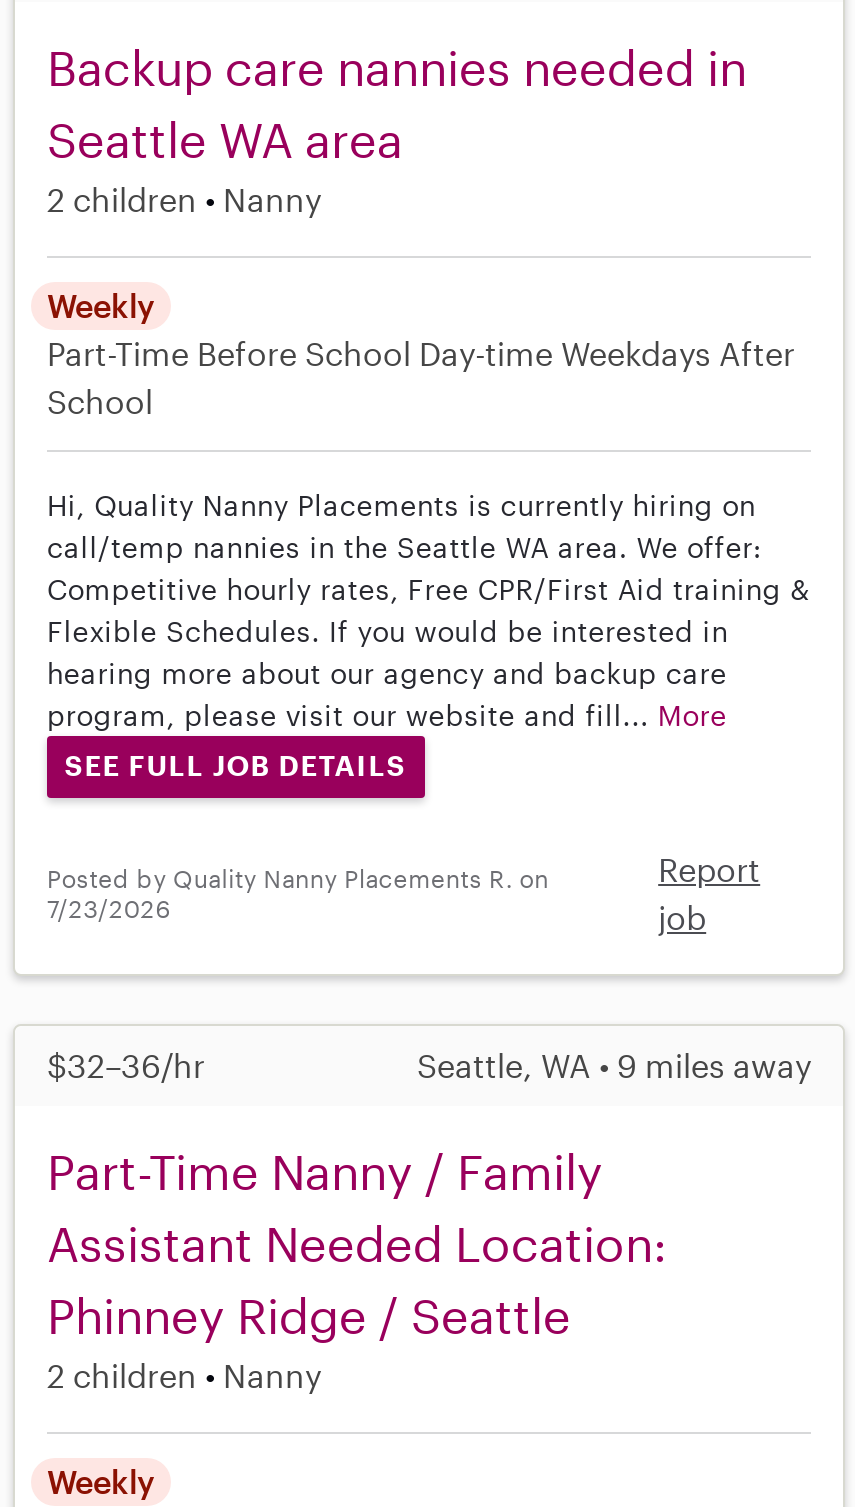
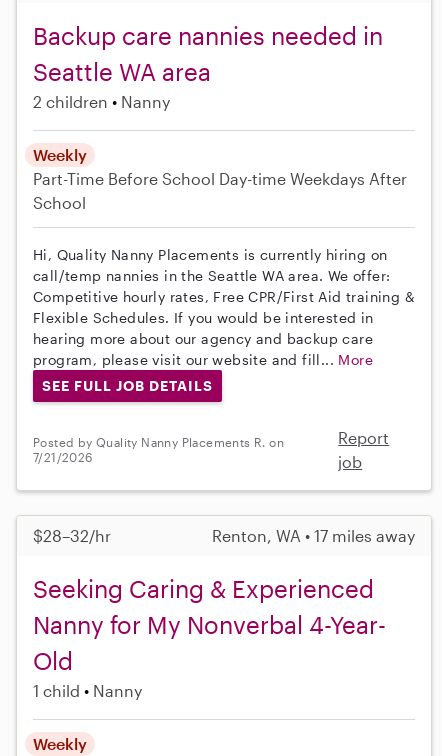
[47,895,170,923] 7/23/2026 -> [33,450,93,464] 7/21/2026
[47,1047,811,1085] $32–36/hr | Seattle, WA • 9 miles away -> [33,526,415,545] $28–32/hr | Renton, WA • 17 miles away
[47,1143,667,1395] Part-Time Nanny / Family | Assistant Needed Location: | Phinney Ridge / Seattle | 2 children -> [33,574,386,700] Seeking Caring & Experienced | Nanny for My Nonverbal 4-Year- | Old | 1 child

